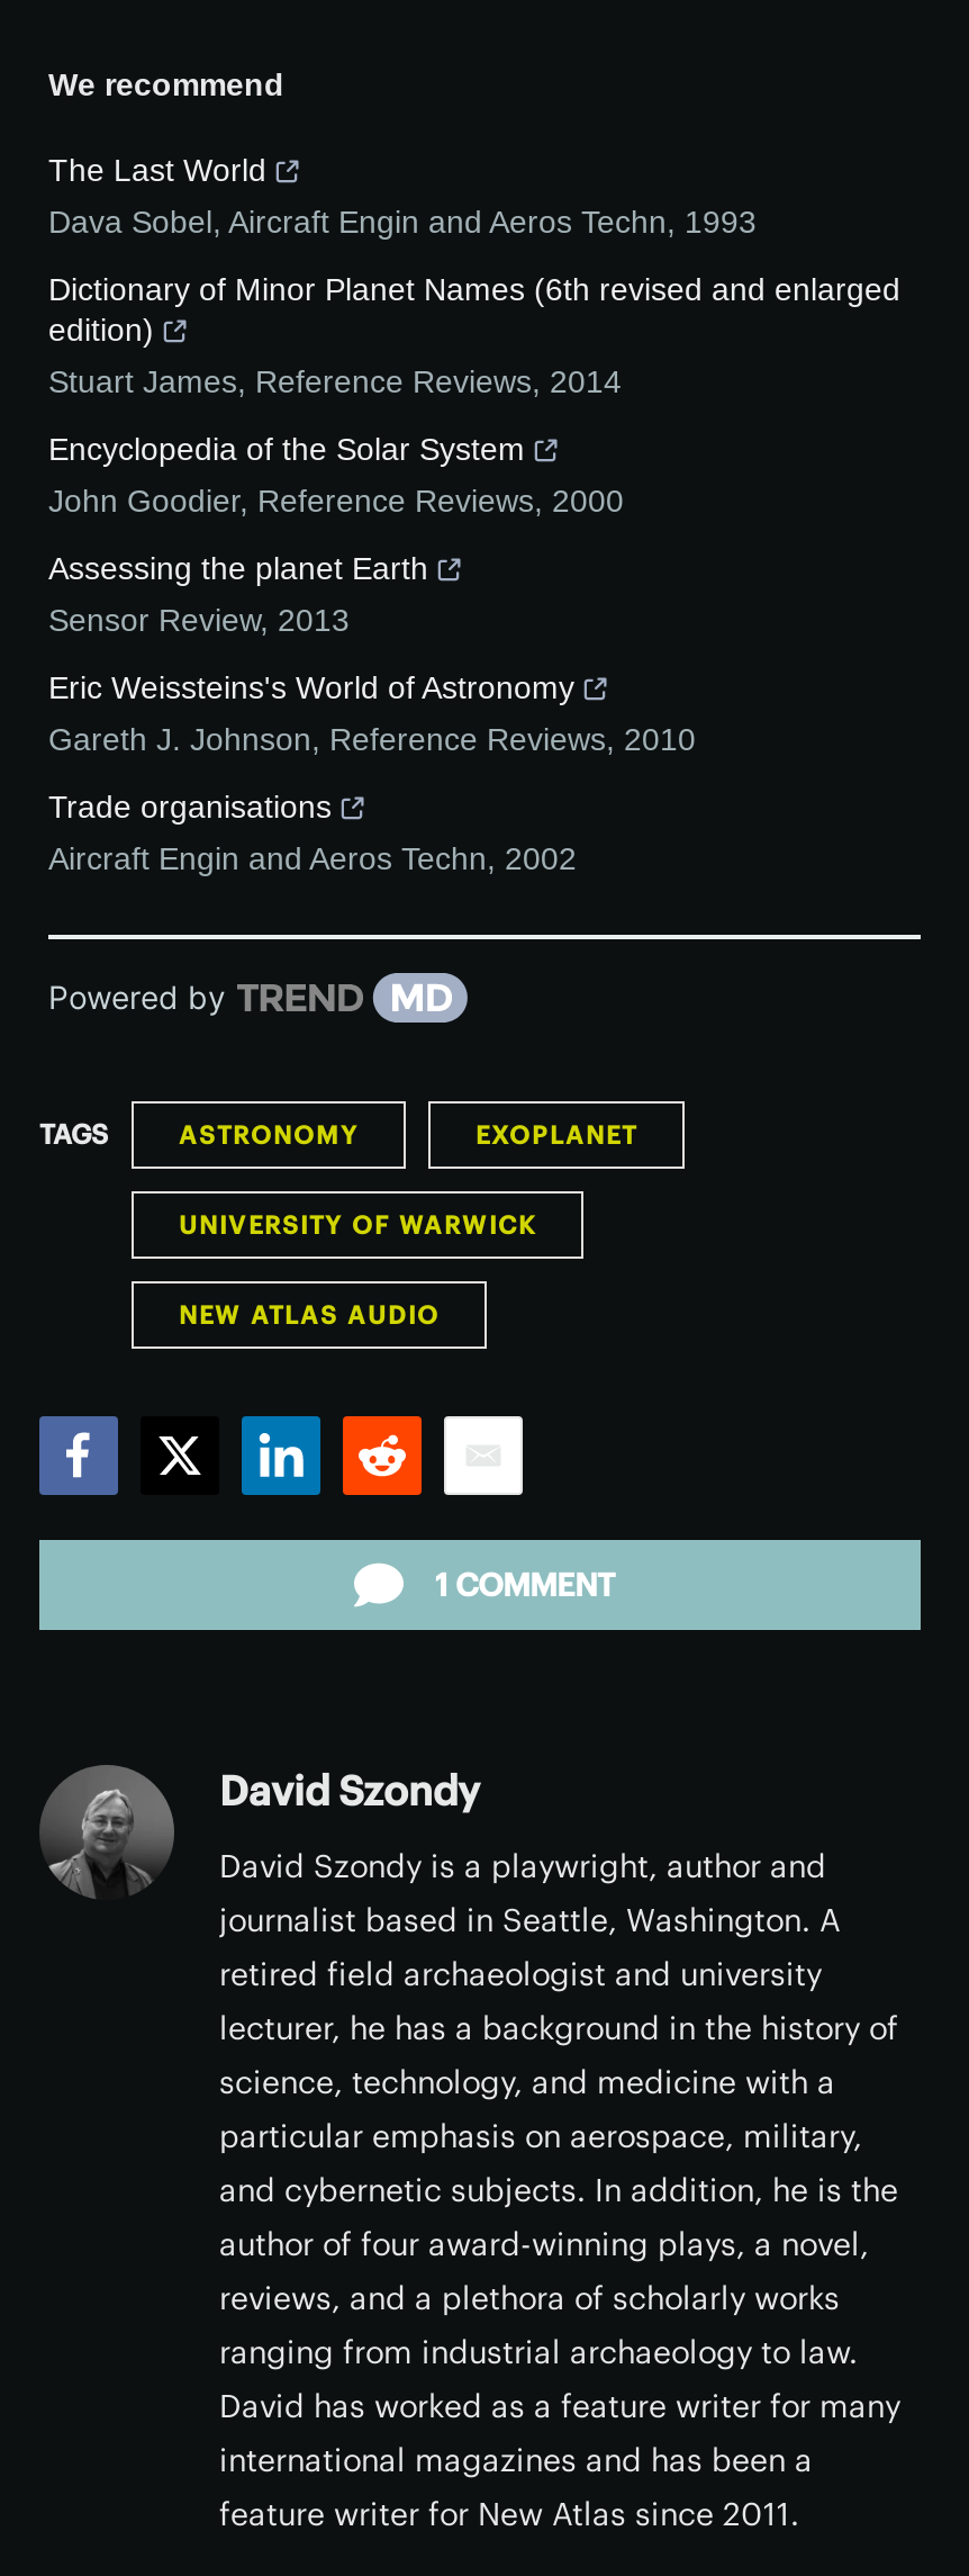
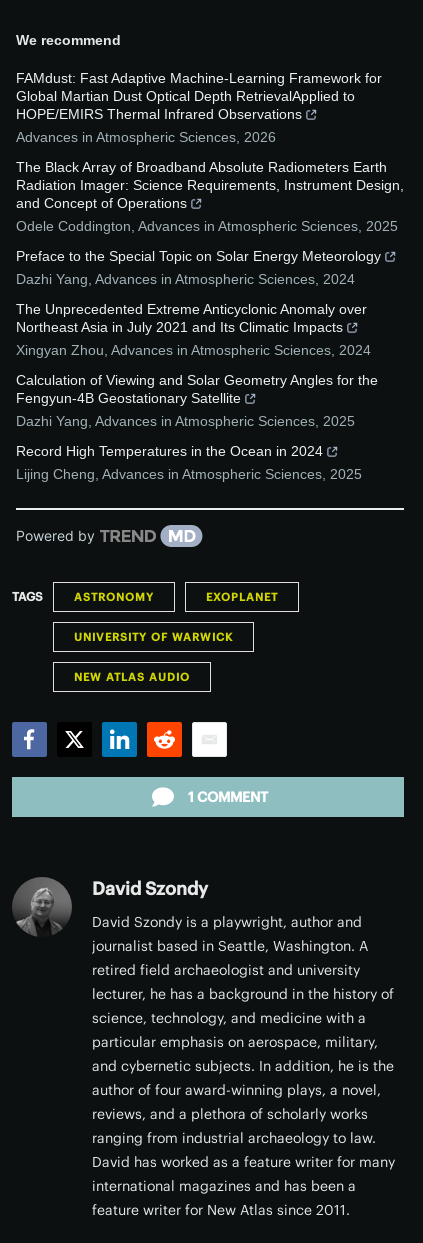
[48,152,757,240] The Last World | Dava Sobel, Aircraft Engin and Aeros Techn, 1993 -> [16,70,382,145] FAMdust: Fast Adaptive Machine-Learning Framework for | Global Martian Dust Optical Depth RetrievalApplied to | HOPE/EMIRS Thermal Infrared Observations | Advances in Atmospheric Sciences, 2026
[48,271,900,399] Dictionary of Minor Planet Names (6th revised and enlarged | edition) | Stuart James, Reference Reviews, 2014 -> [16,159,404,234] The Black Array of Broadband Absolute Radiometers Earth | Radiation Imager: Science Requirements, Instrument Design, | and Concept of Operations | Odele Coddington, Advances in Atmospheric Sciences, 2025
[48,431,624,519] Encyclopedia of the Solar System | John Goodier, Reference Reviews, 2000 -> [16,248,381,287] Preface to the Special Topic on Solar Energy Meteorology | Dazhi Yang, Advances in Atmospheric Sciences, 2024
[48,550,428,638] Assessing the planet Earth | Sensor Review, 2013 -> [16,301,371,358] The Unprecedented Extreme Anticyclonic Anomaly over | Northeast Asia in July 2021 and Its Climatic Impacts | Xingyan Zhou, Advances in Atmospheric Sciences, 2024
[48,669,696,757] Eric Weissteins's World of Astronomy | Gareth J. Johnson, Reference Reviews, 2010 -> [16,372,378,429] Calculation of Viewing and Solar Geometry Angles for the | Fengyun-4B Geostationary Satellite | Dazhi Yang, Advances in Atmospheric Sciences, 2025
[48,789,577,876] Trade organisations | Aircraft Engin and Aeros Techn, 2002 -> [16,443,362,482] Record High Temperatures in the Ocean in 2024 | Lijing Cheng, Advances in Atmospheric Sciences, 2025

